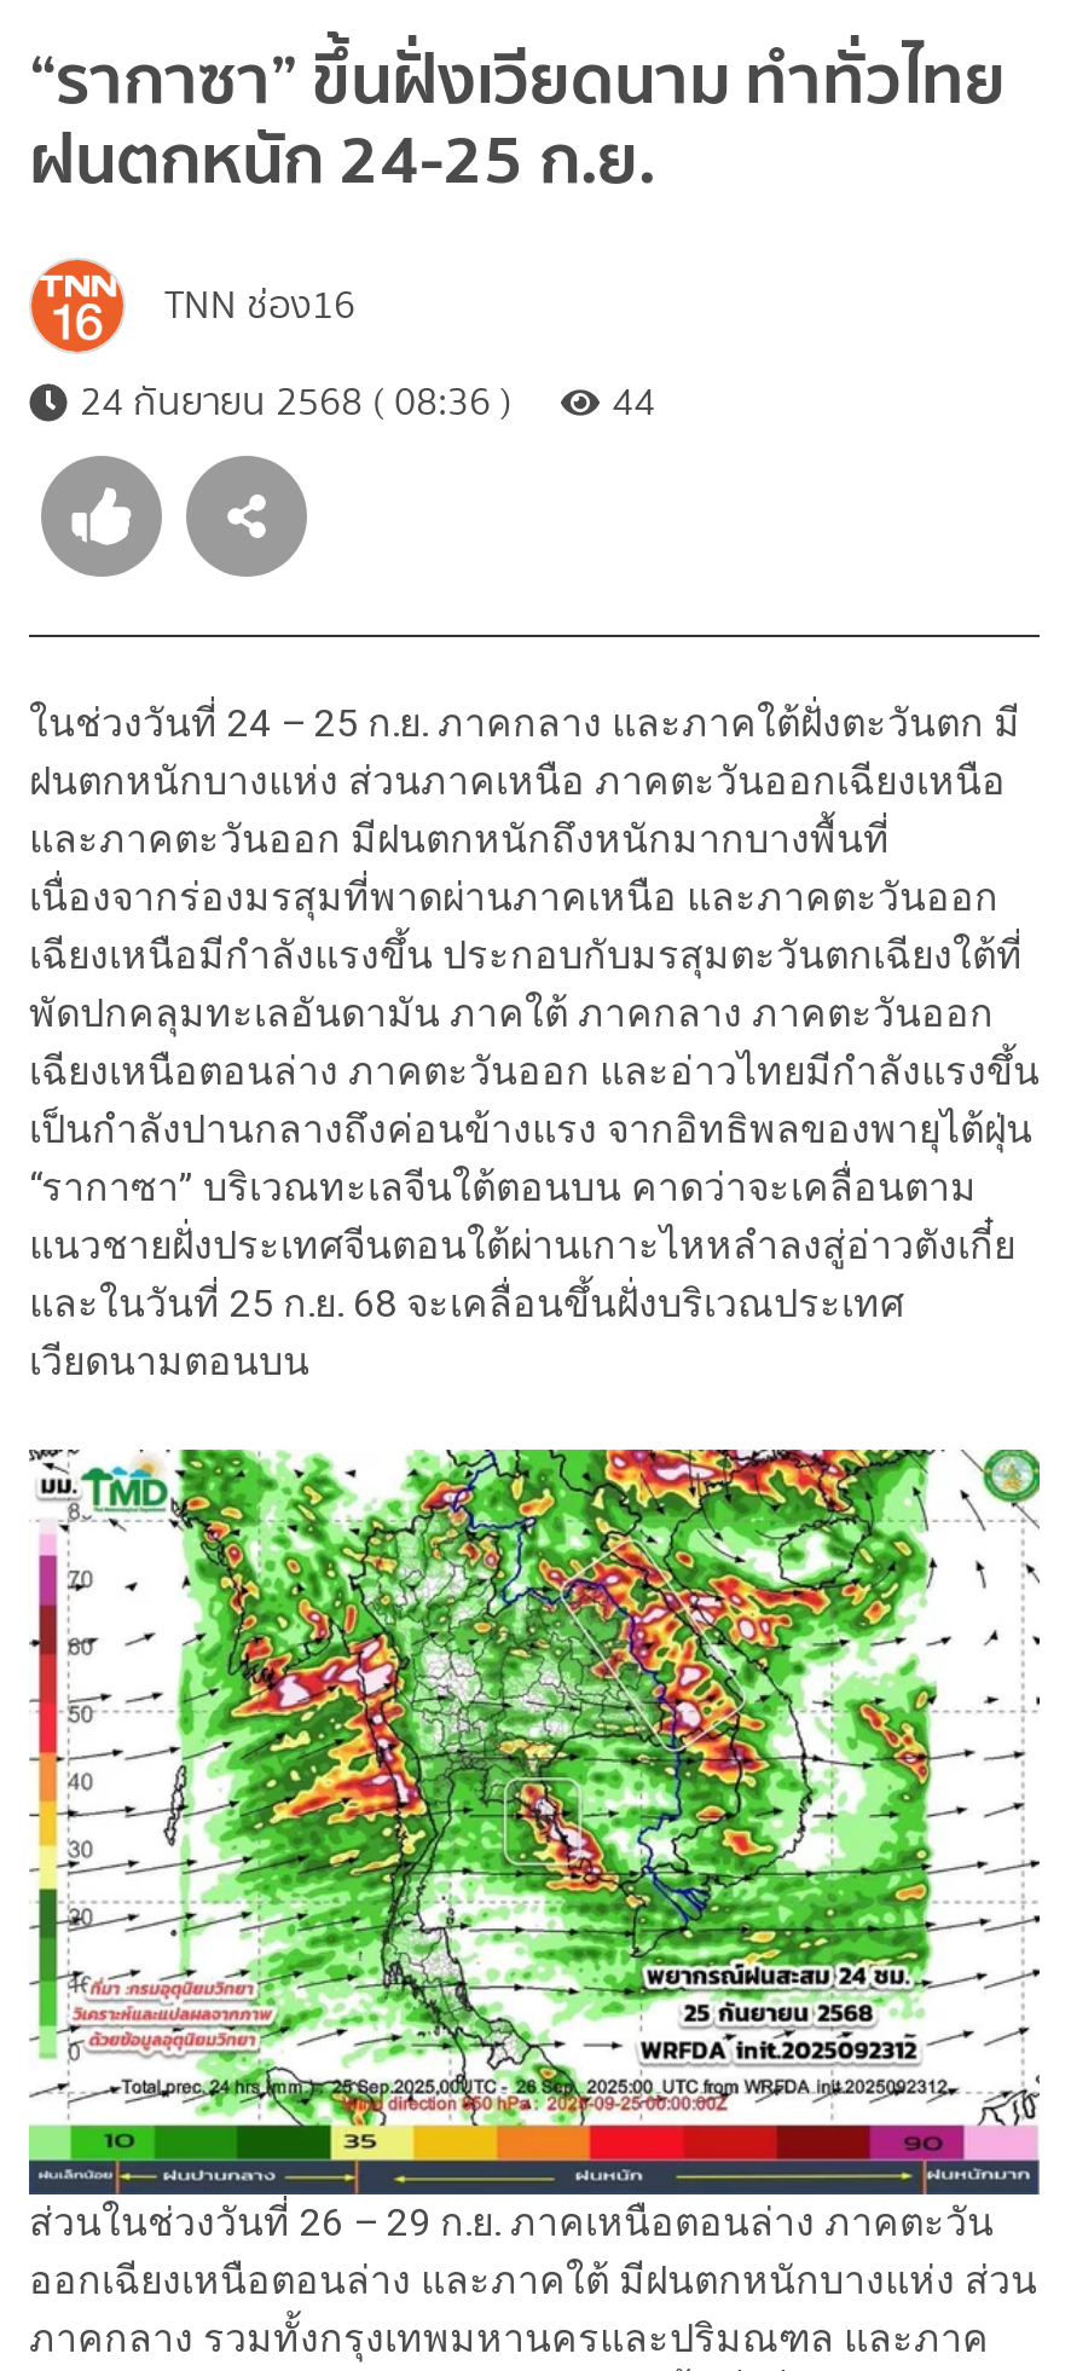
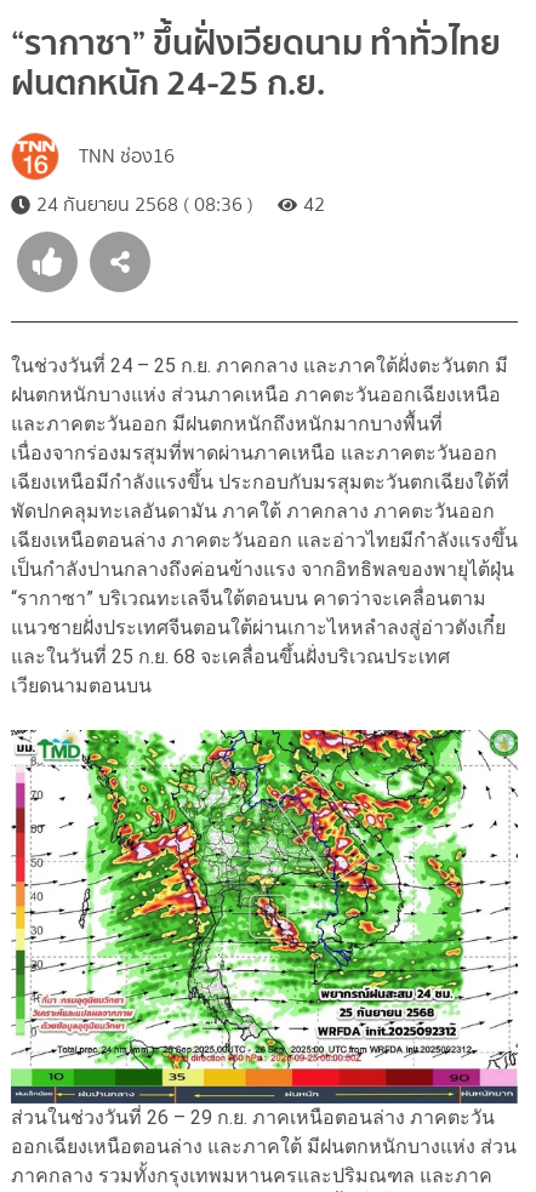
[80,373,655,429] 24 กันยายน 2568 ( 08:36 ) 44 -> [36,190,325,218] 24 กันยายน 2568 ( 08:36 ) 42

